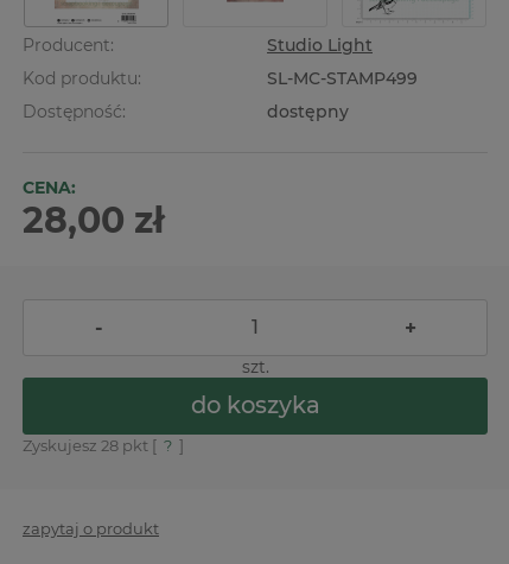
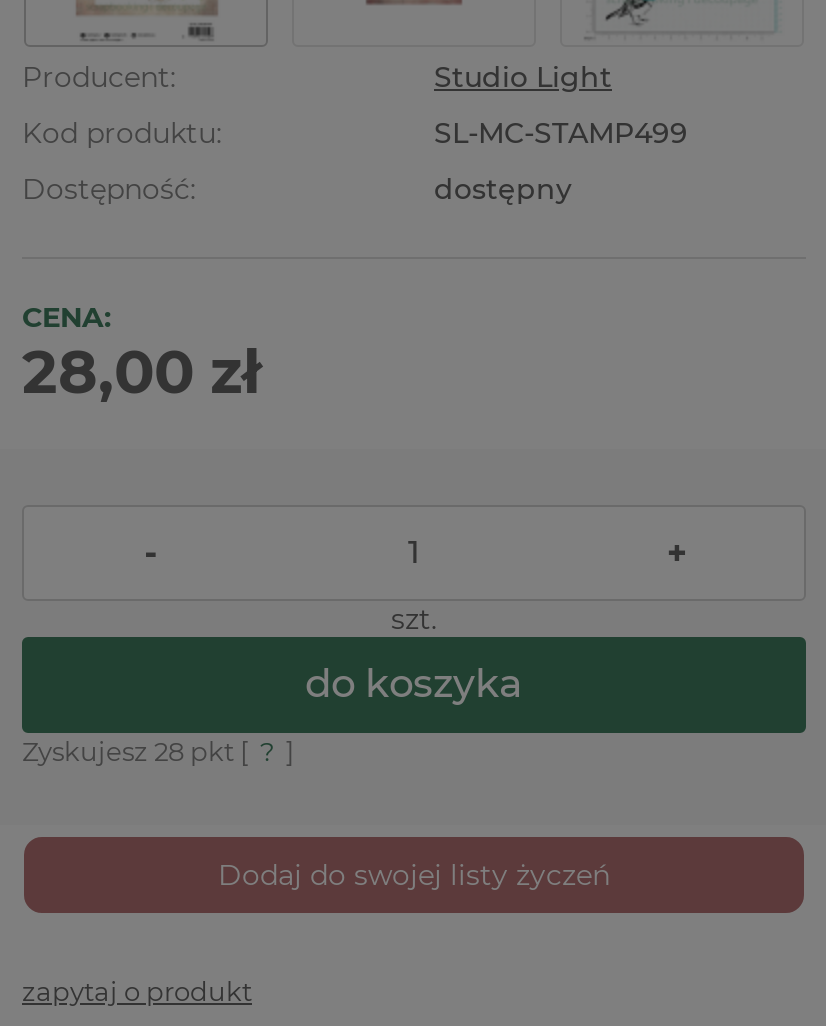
none -> [218,856,610,892] Dodaj do swojej listy życzeń

